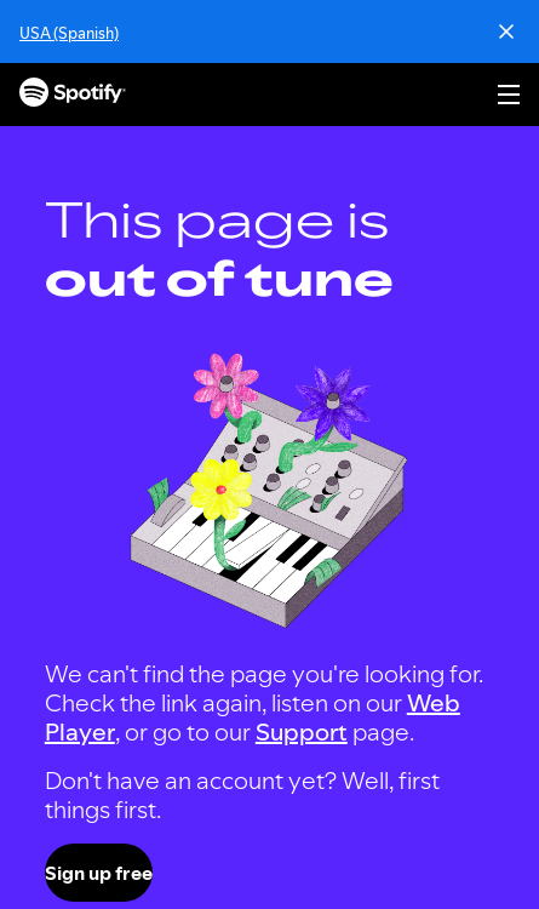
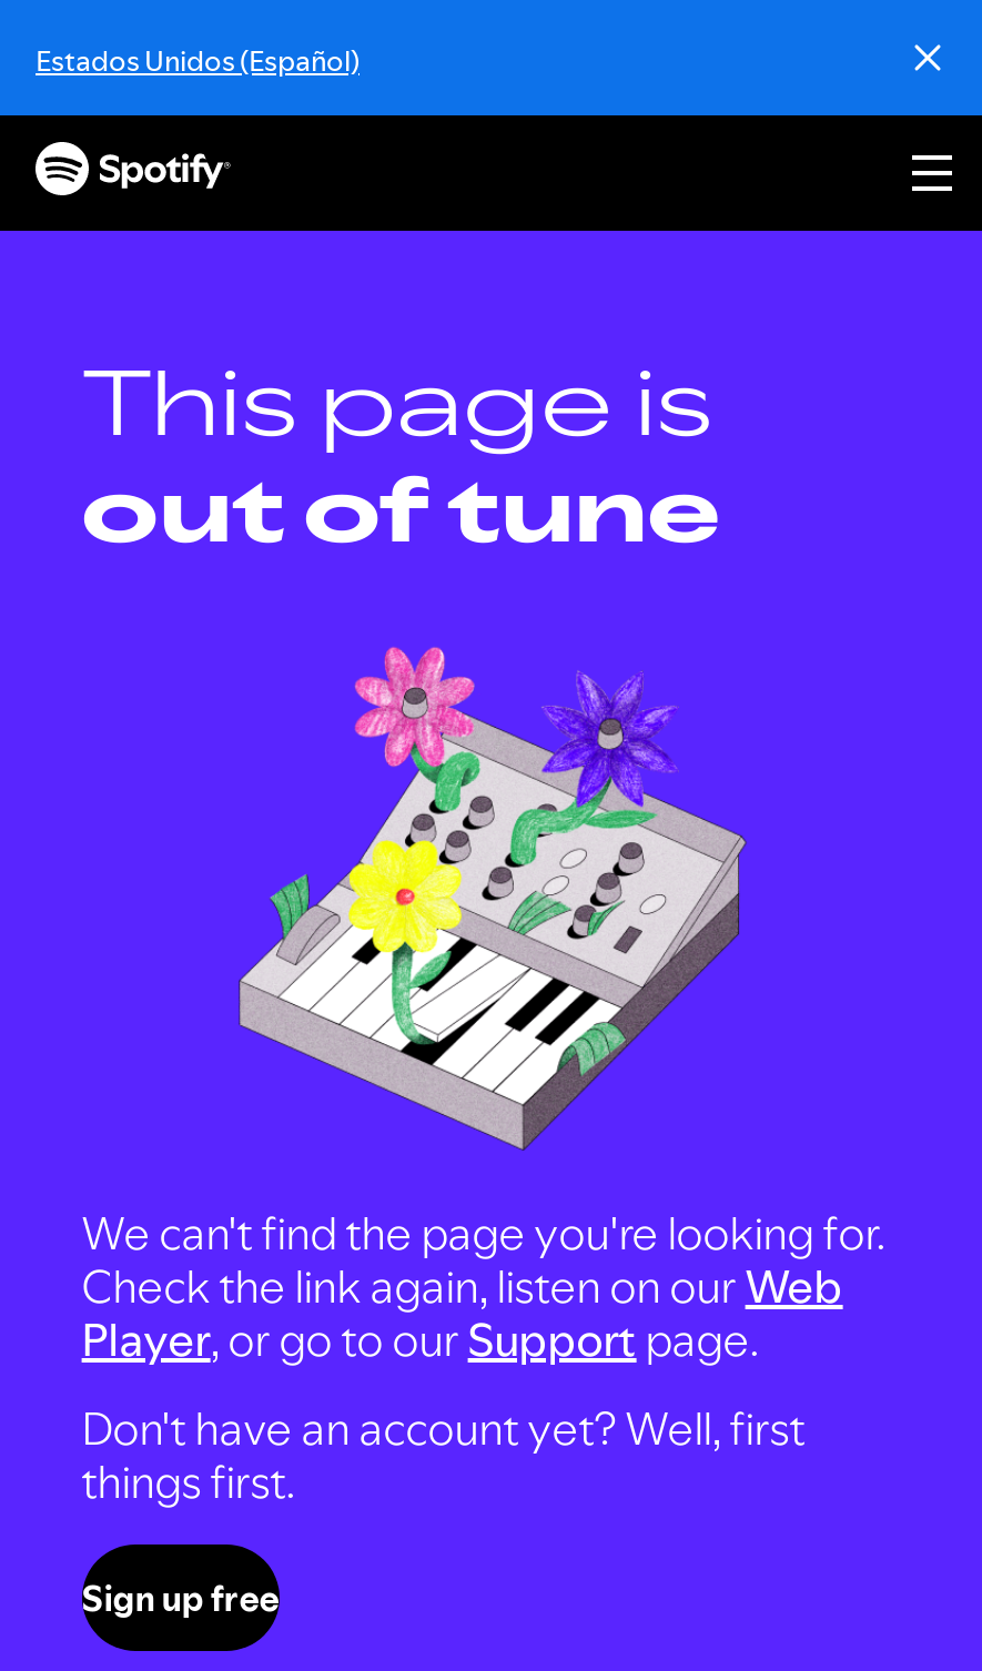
[19,22,119,44] USA (Spanish) -> [36,40,360,80] Estados Unidos (Español)

